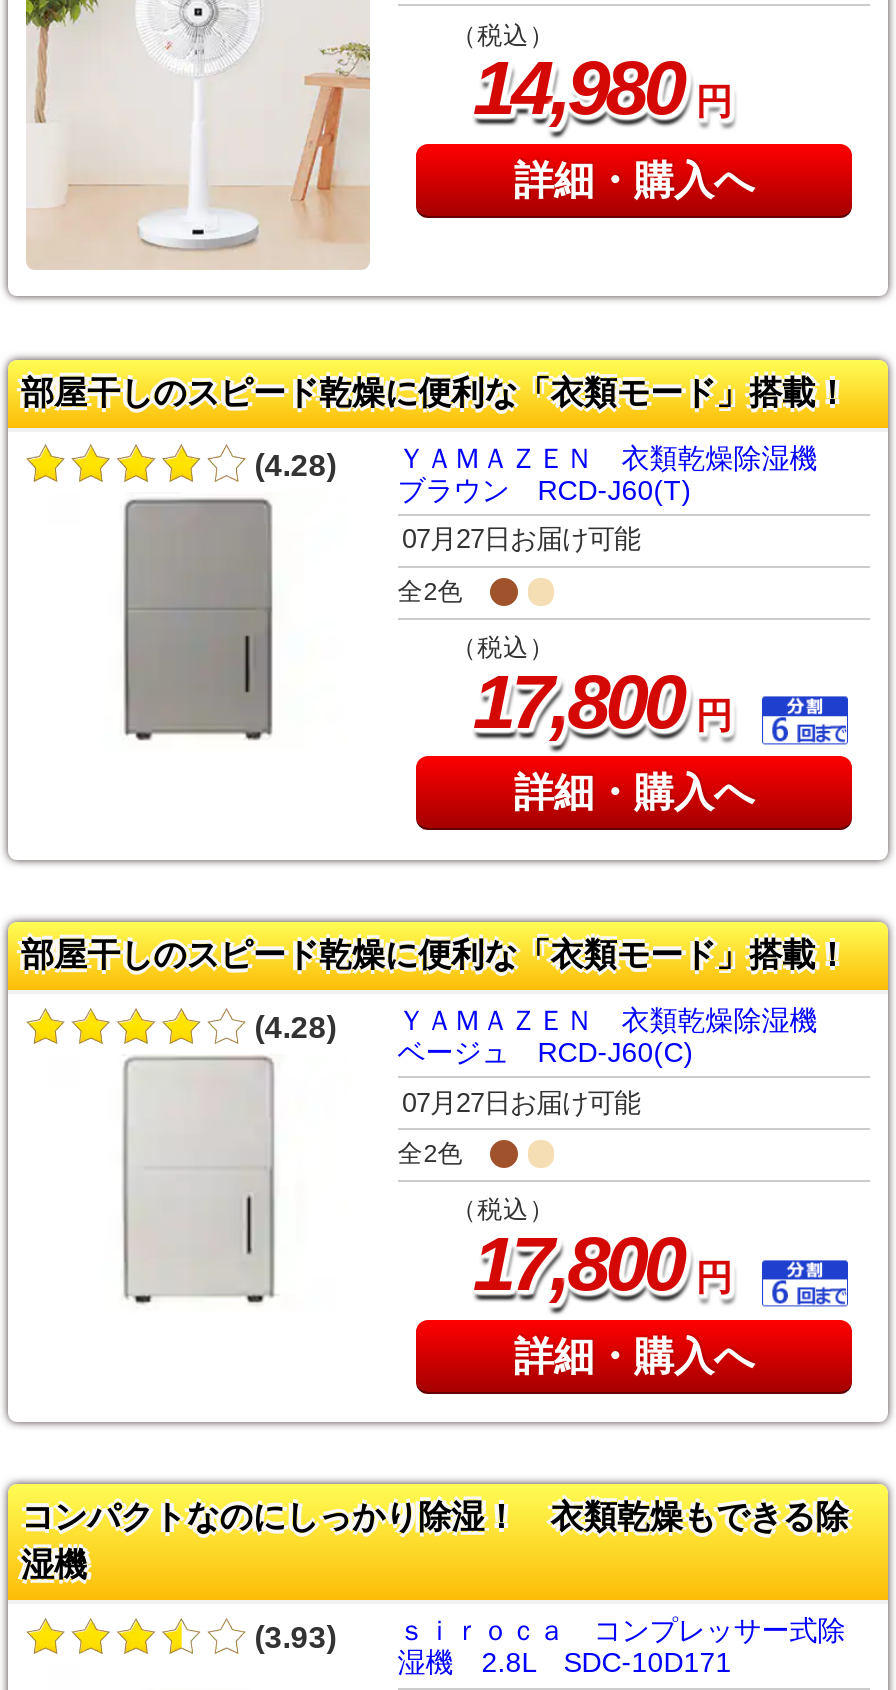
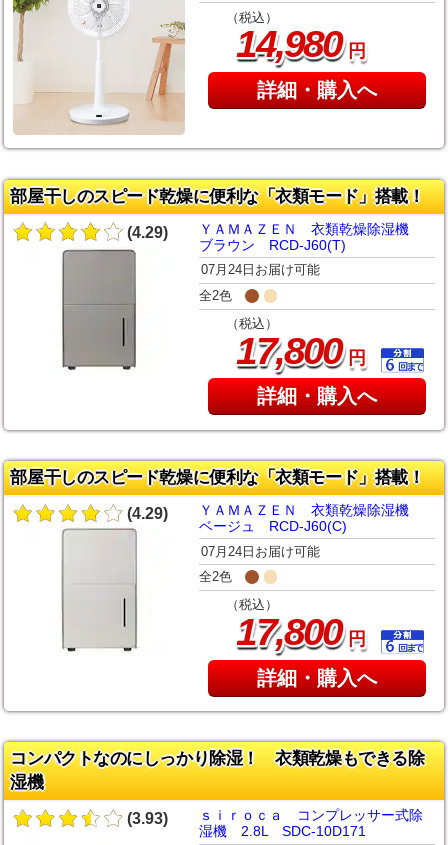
[255,447,337,481] (4.28) -> [127,224,168,241] (4.29)
[402,525,640,555] 07月27日お届け可能 -> [201,262,320,277] 07月24日お届け可能
[255,1010,337,1044] (4.28) -> [127,505,168,522] (4.29)
[402,1087,640,1117] 07月27日お届け可能 -> [201,544,320,559] 07月24日お届け可能

